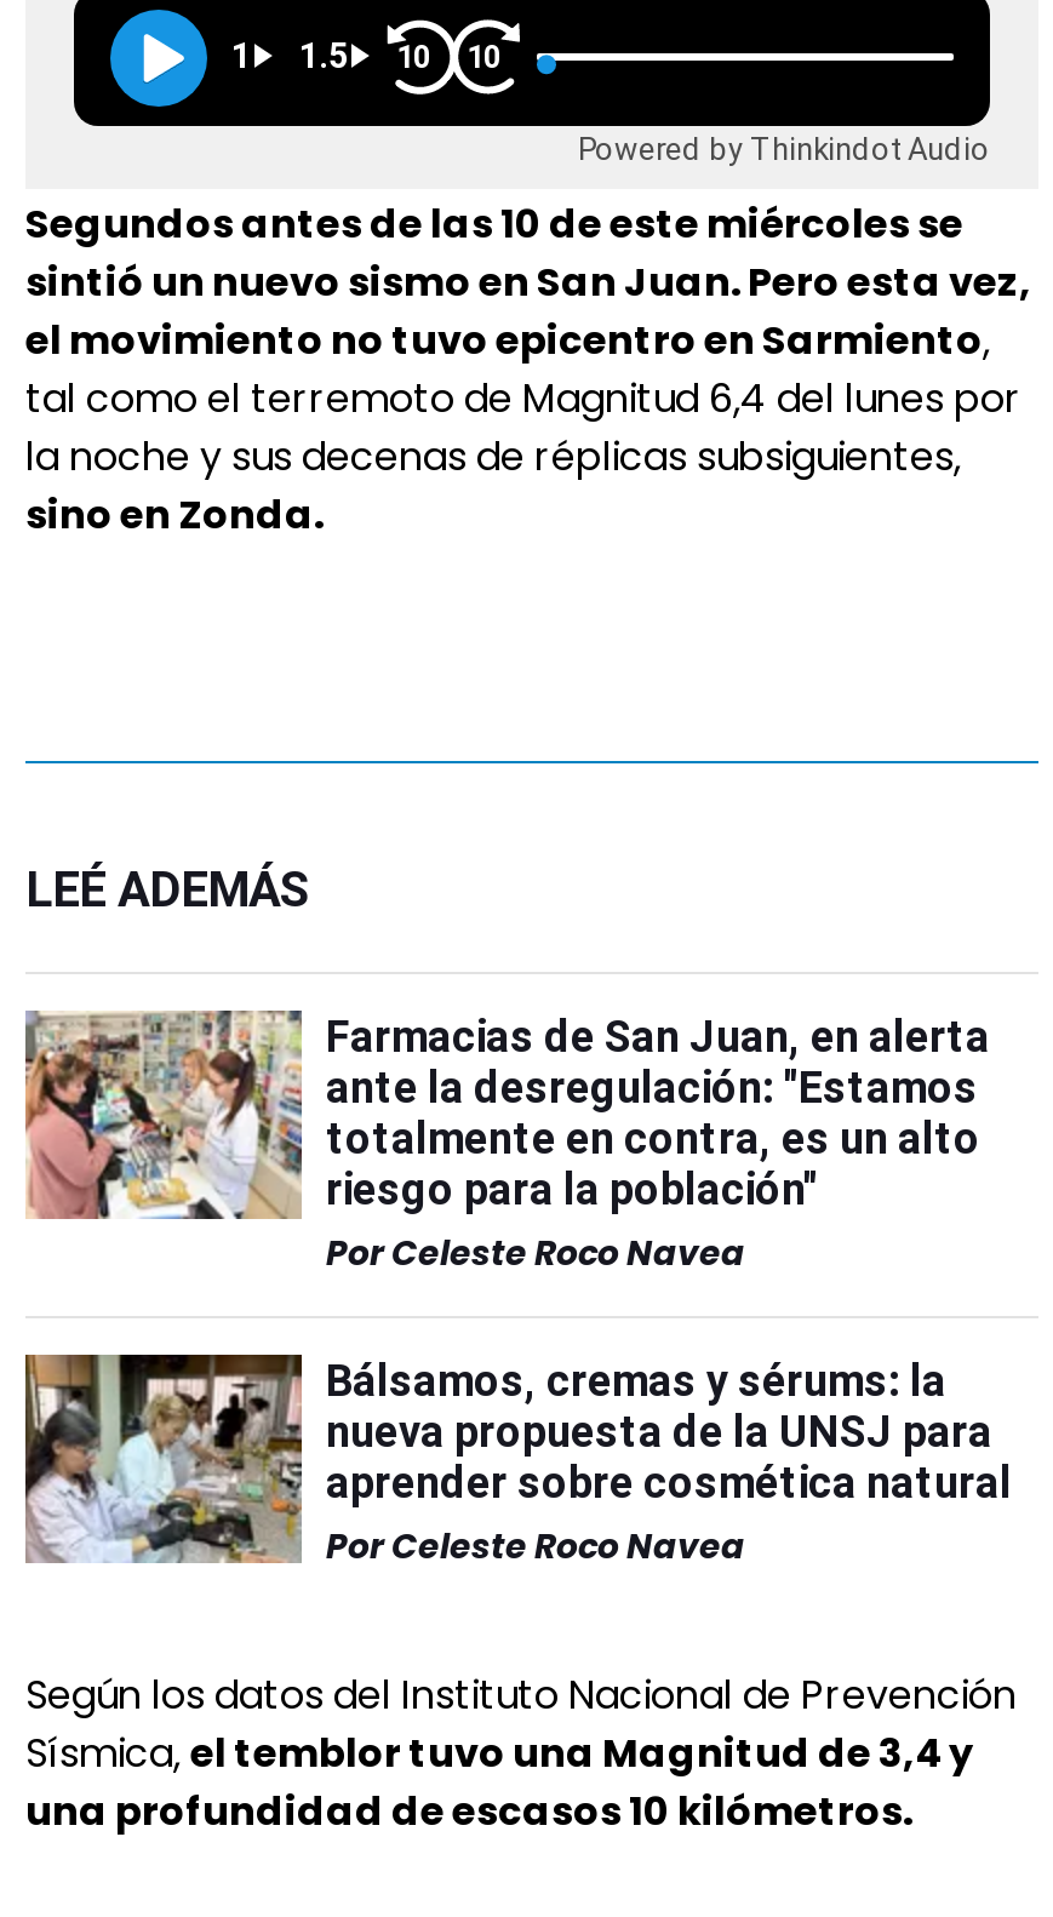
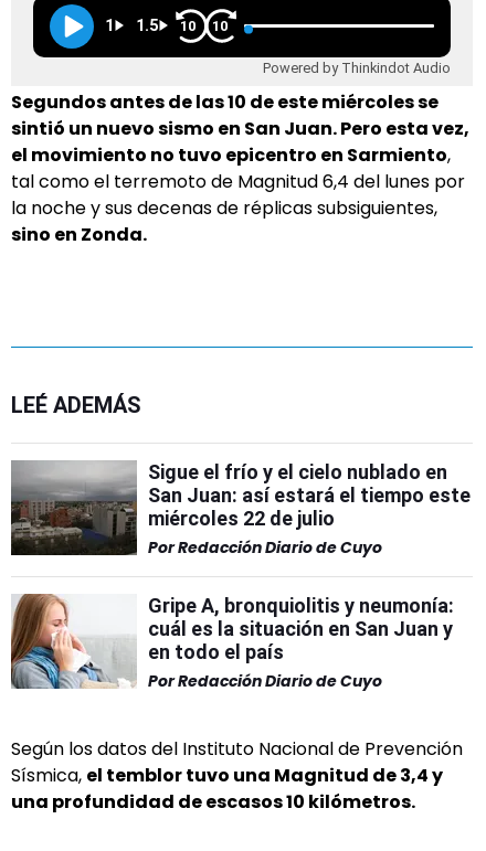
[25,1011,990,1277] [image] | Farmacias de San Juan, en alerta | ante la desregulación: "Estamos | totalmente en contra, es un alto | riesgo para la población" | Por Celeste Roco Navea -> [10,460,471,559] [image] | Sigue el frío y el cielo nublado en | San Juan: así estará el tiempo este | miércoles 22 de julio | Por Redacción Diario de Cuyo
[25,1352,1012,1571] [image] | Bálsamos, cremas y sérums: la | nueva propuesta de la UNSJ para | aprender sobre cosmética natural | Por Celeste Roco Navea -> [11,594,454,692] [image] | Gripe A, bronquiolitis y neumonía: | cuál es la situación en San Juan y | en todo el país | Por Redacción Diario de Cuyo

